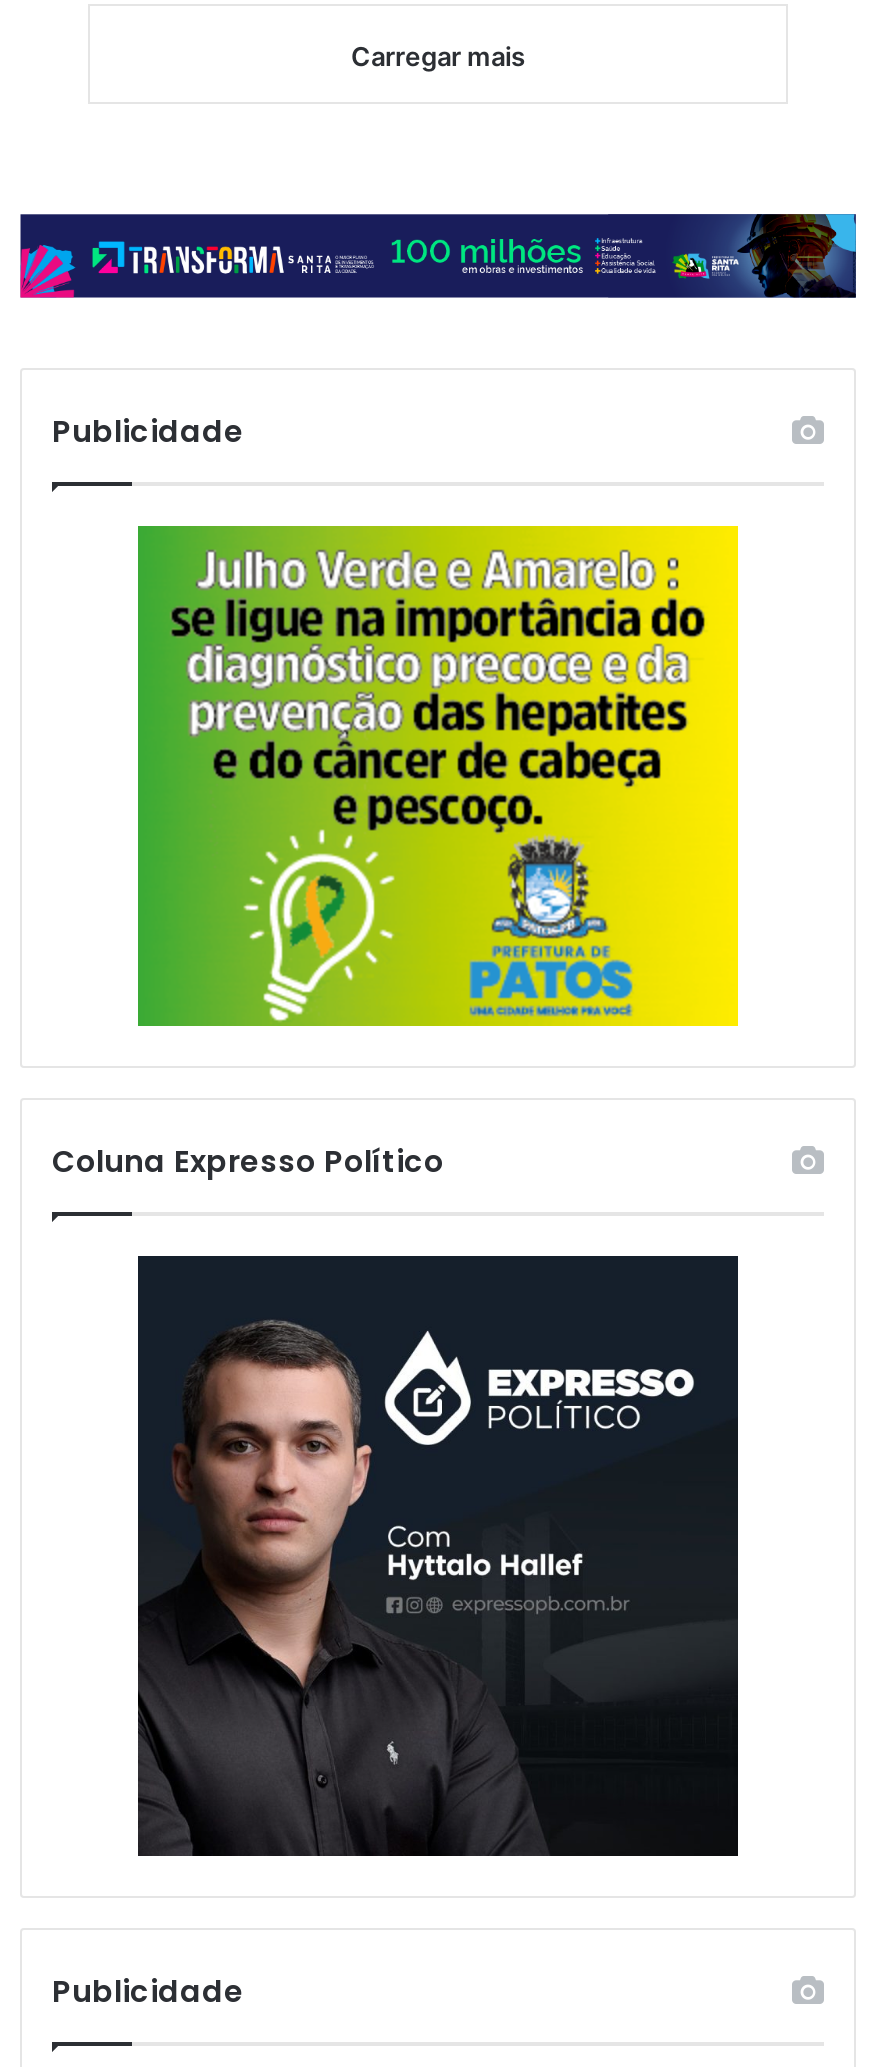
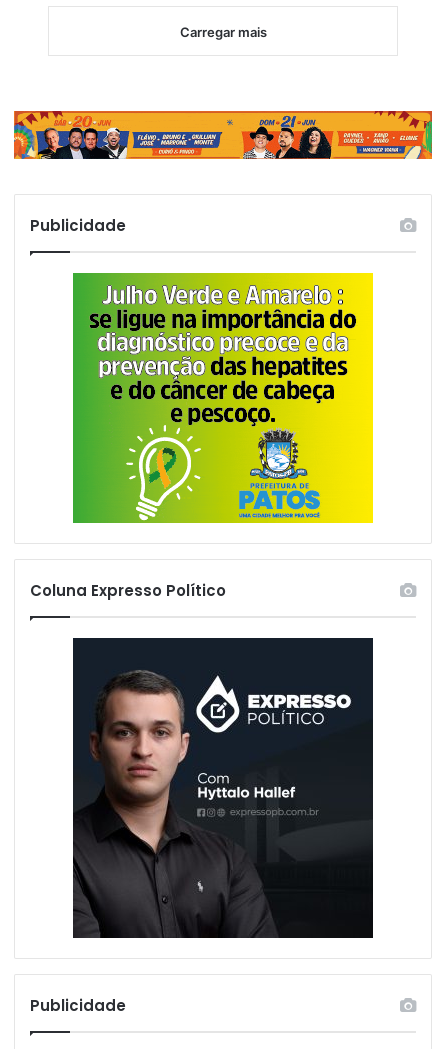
[18,212,858,300] [image] -> [13,110,433,160] [image]

